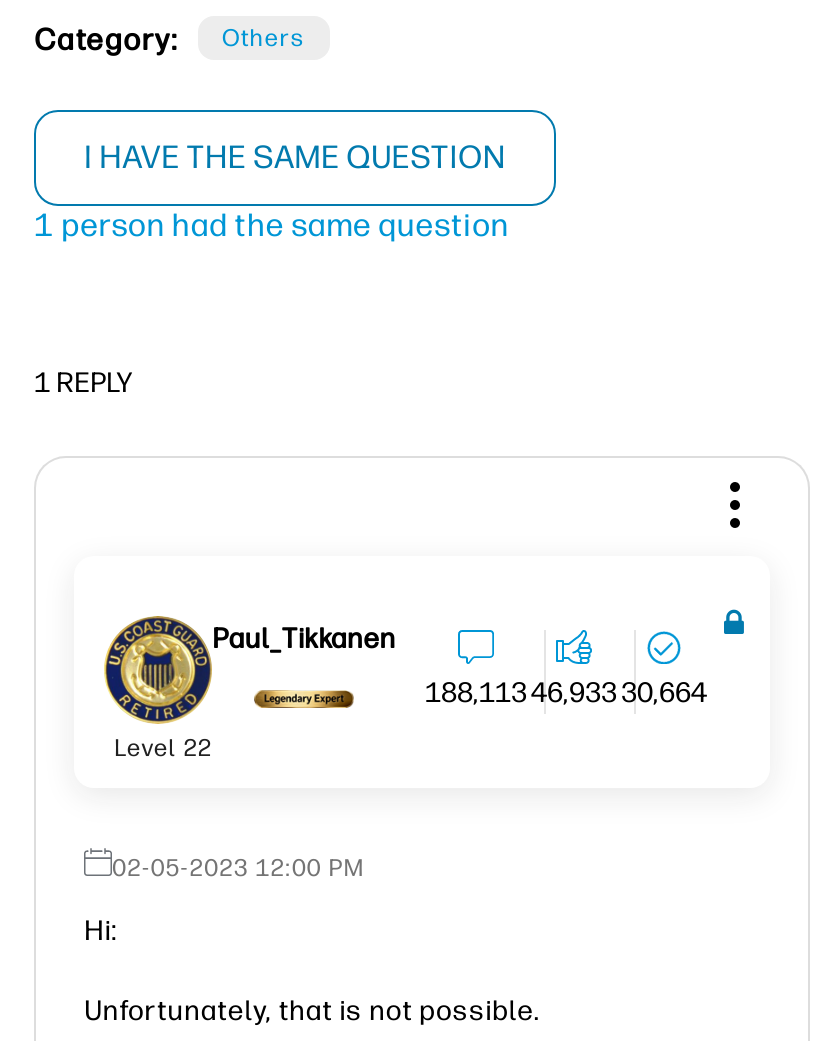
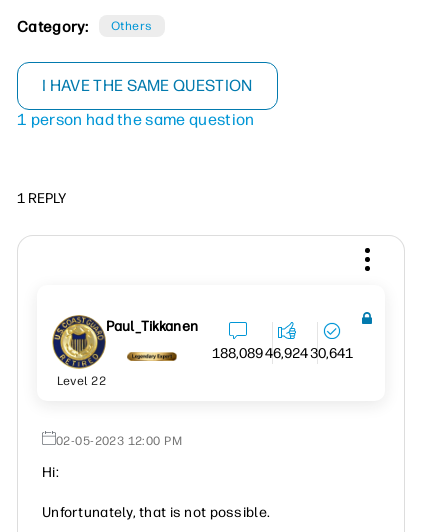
[425,676,707,710] 188,113 46,933 30,664 -> [212,345,353,362] 188,089 46,924 30,641

